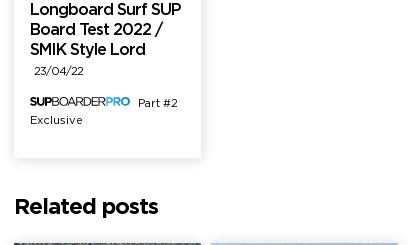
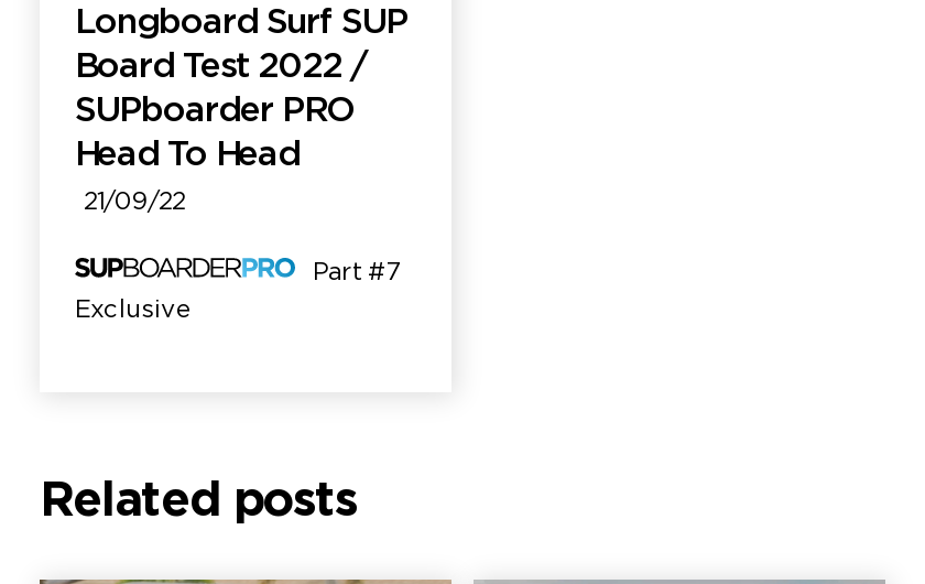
[30,43,145,58] SMIK Style Lord -> [75,95,355,172] SUPboarder PRO | Head To Head
[34,67,83,77] 23/04/22 -> [84,192,185,214] 21/09/22
[138,99,178,109] Part #2 -> [313,262,401,284] Part #7

